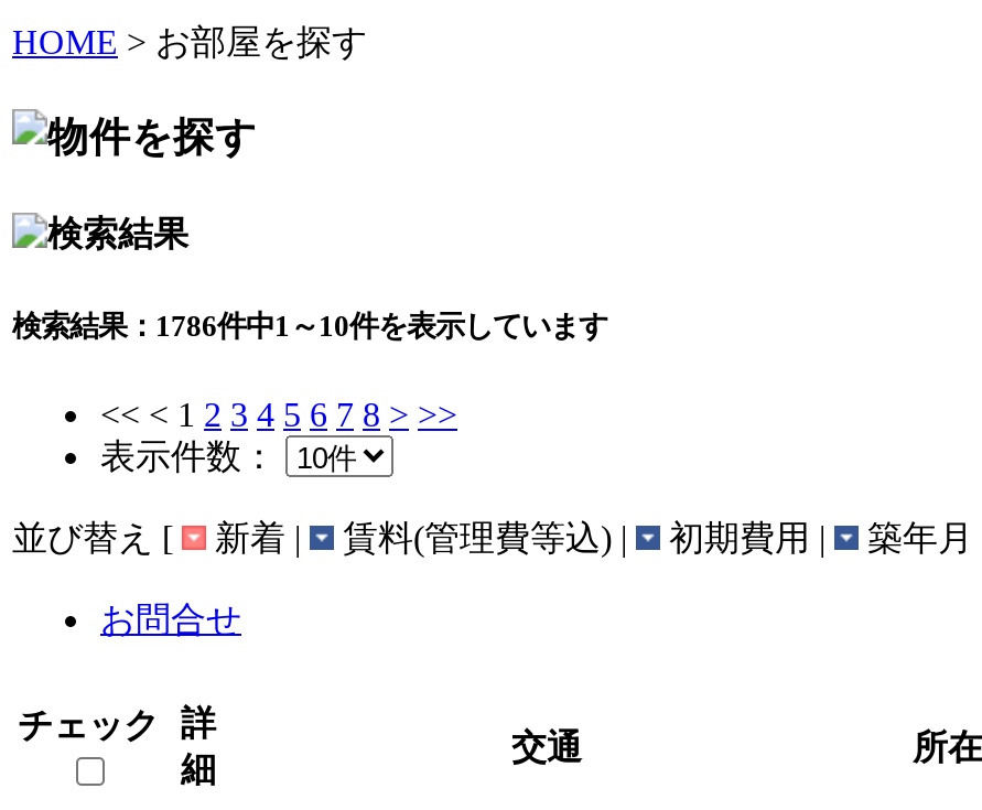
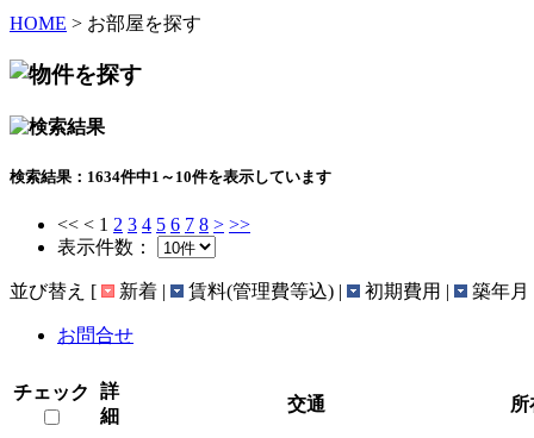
[12,310,607,343] 検索結果：1786件中1～10件を表示しています -> [10,168,331,186] 検索結果：1634件中1～10件を表示しています

